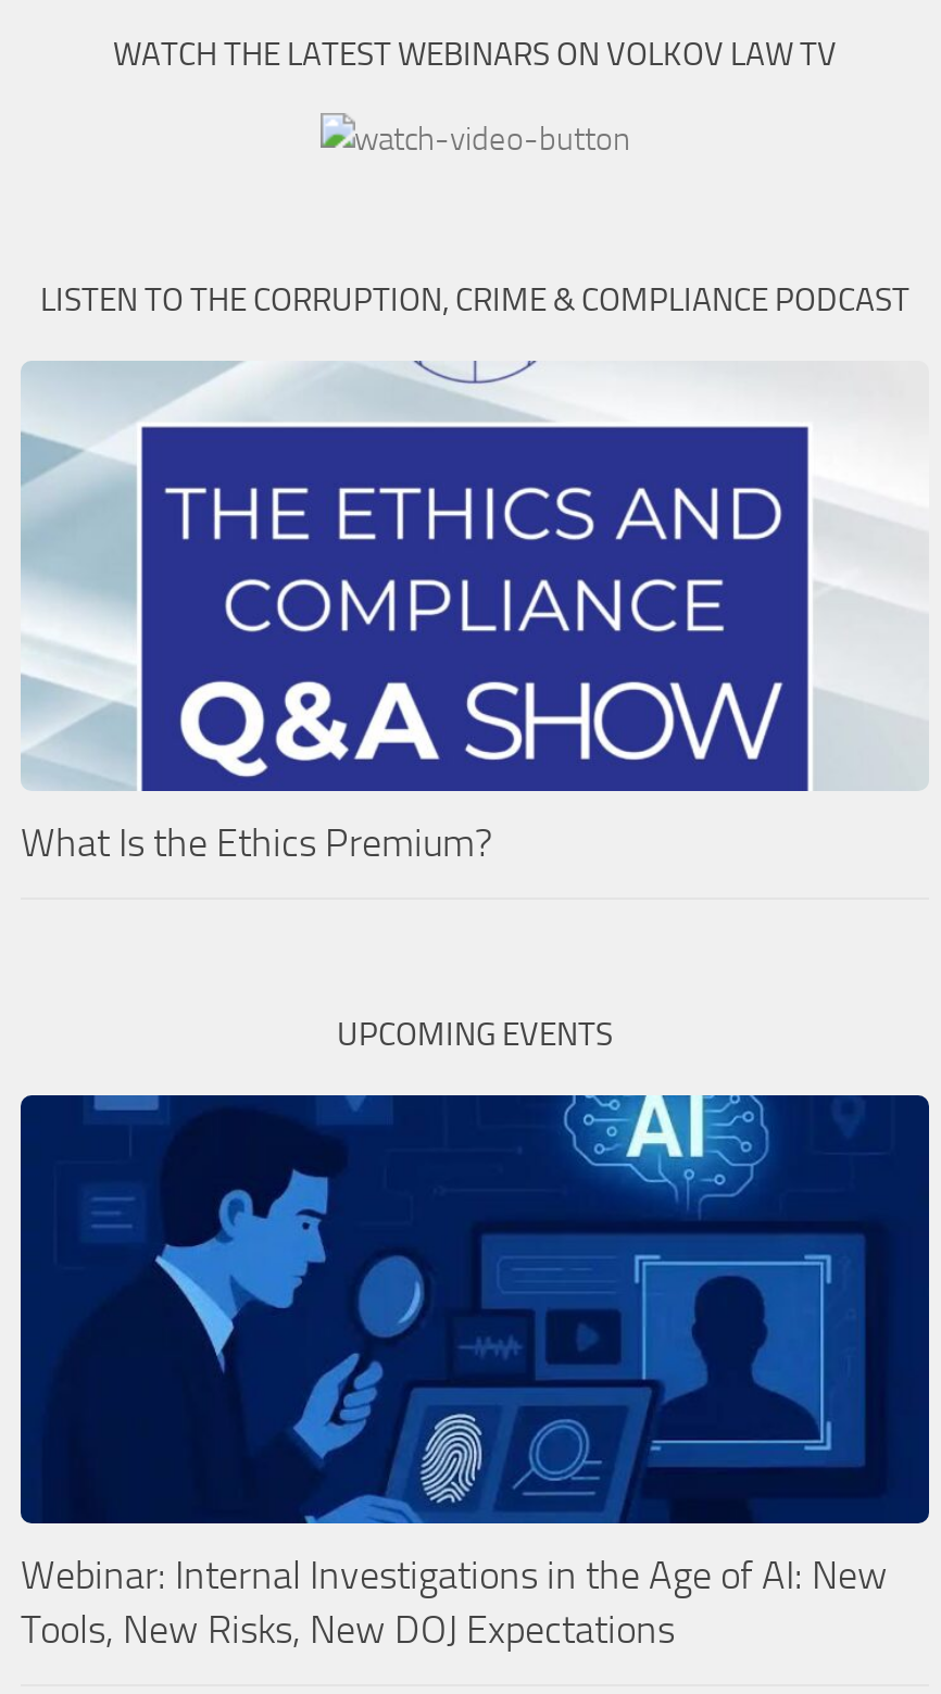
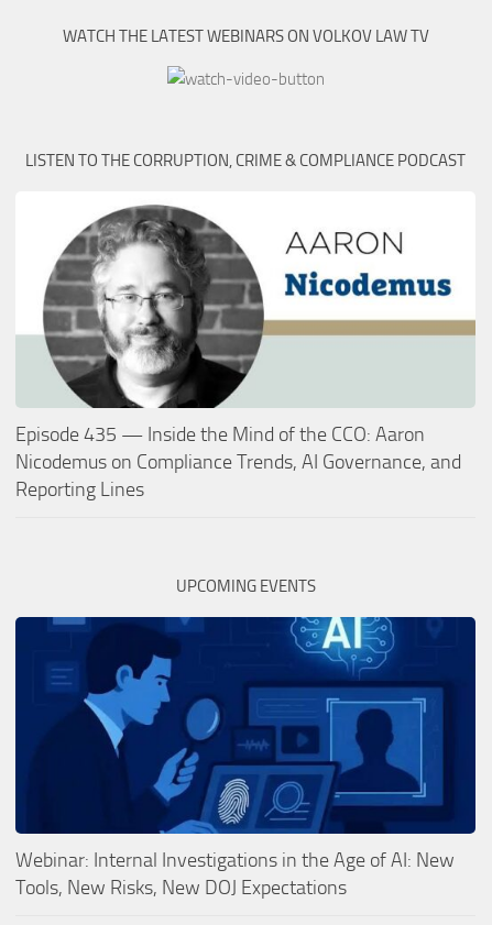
[21,359,923,693] [image] -> [15,205,475,409] [image]
[21,818,492,866] What Is the Ethics Premium? -> [15,422,461,502] Episode 435 — Inside the Mind of the CCO: Aaron | Nicodemus on Compliance Trends, AI Governance, and | Reporting Lines

